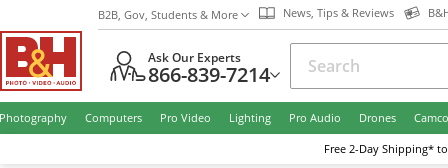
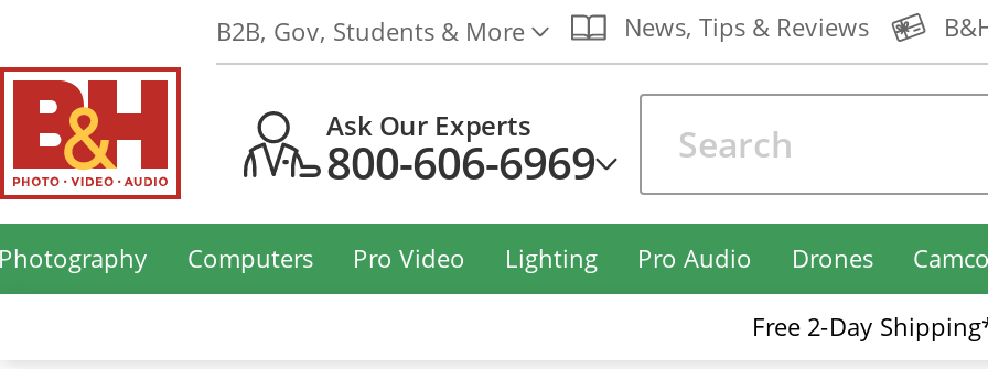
[148,61,270,88] 866-839-7214 -> [326,133,595,193] 800-606-6969

